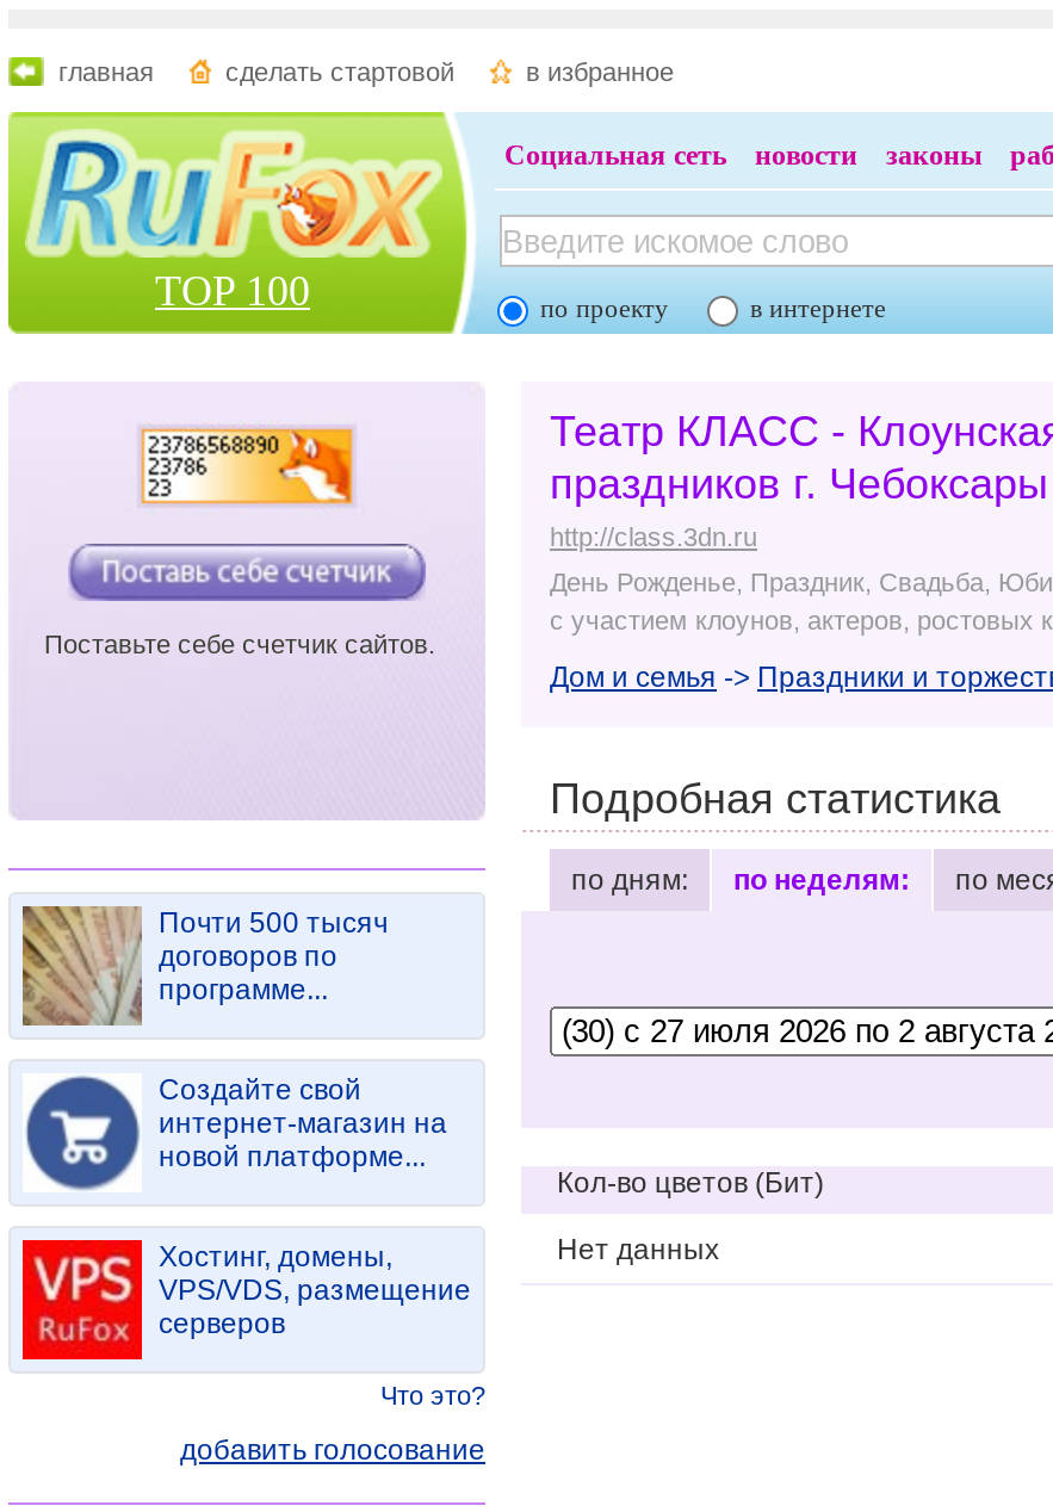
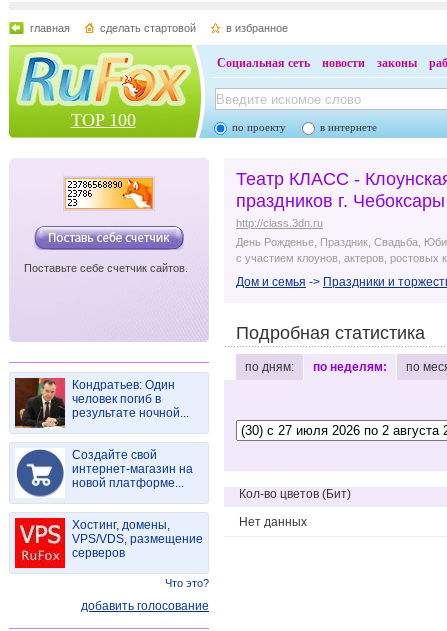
[20,904,388,1025] [image] | Почти 500 тысяч | договоров по | программе... -> [14,377,189,428] [image] | Кондратьев: Один | человек погиб в | результате ночной...

